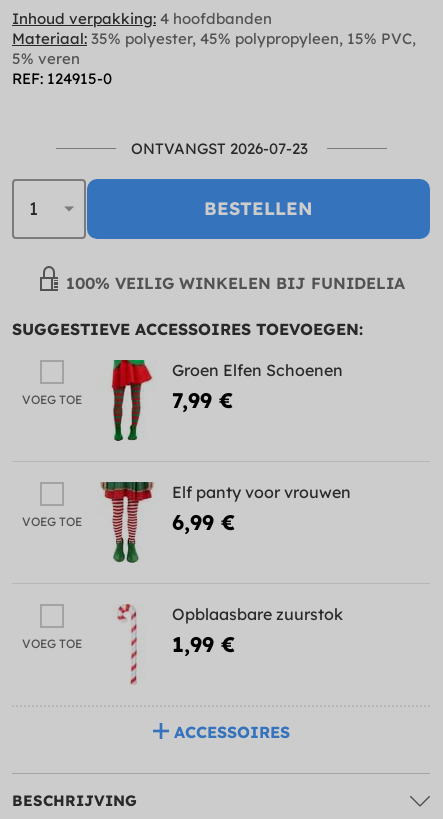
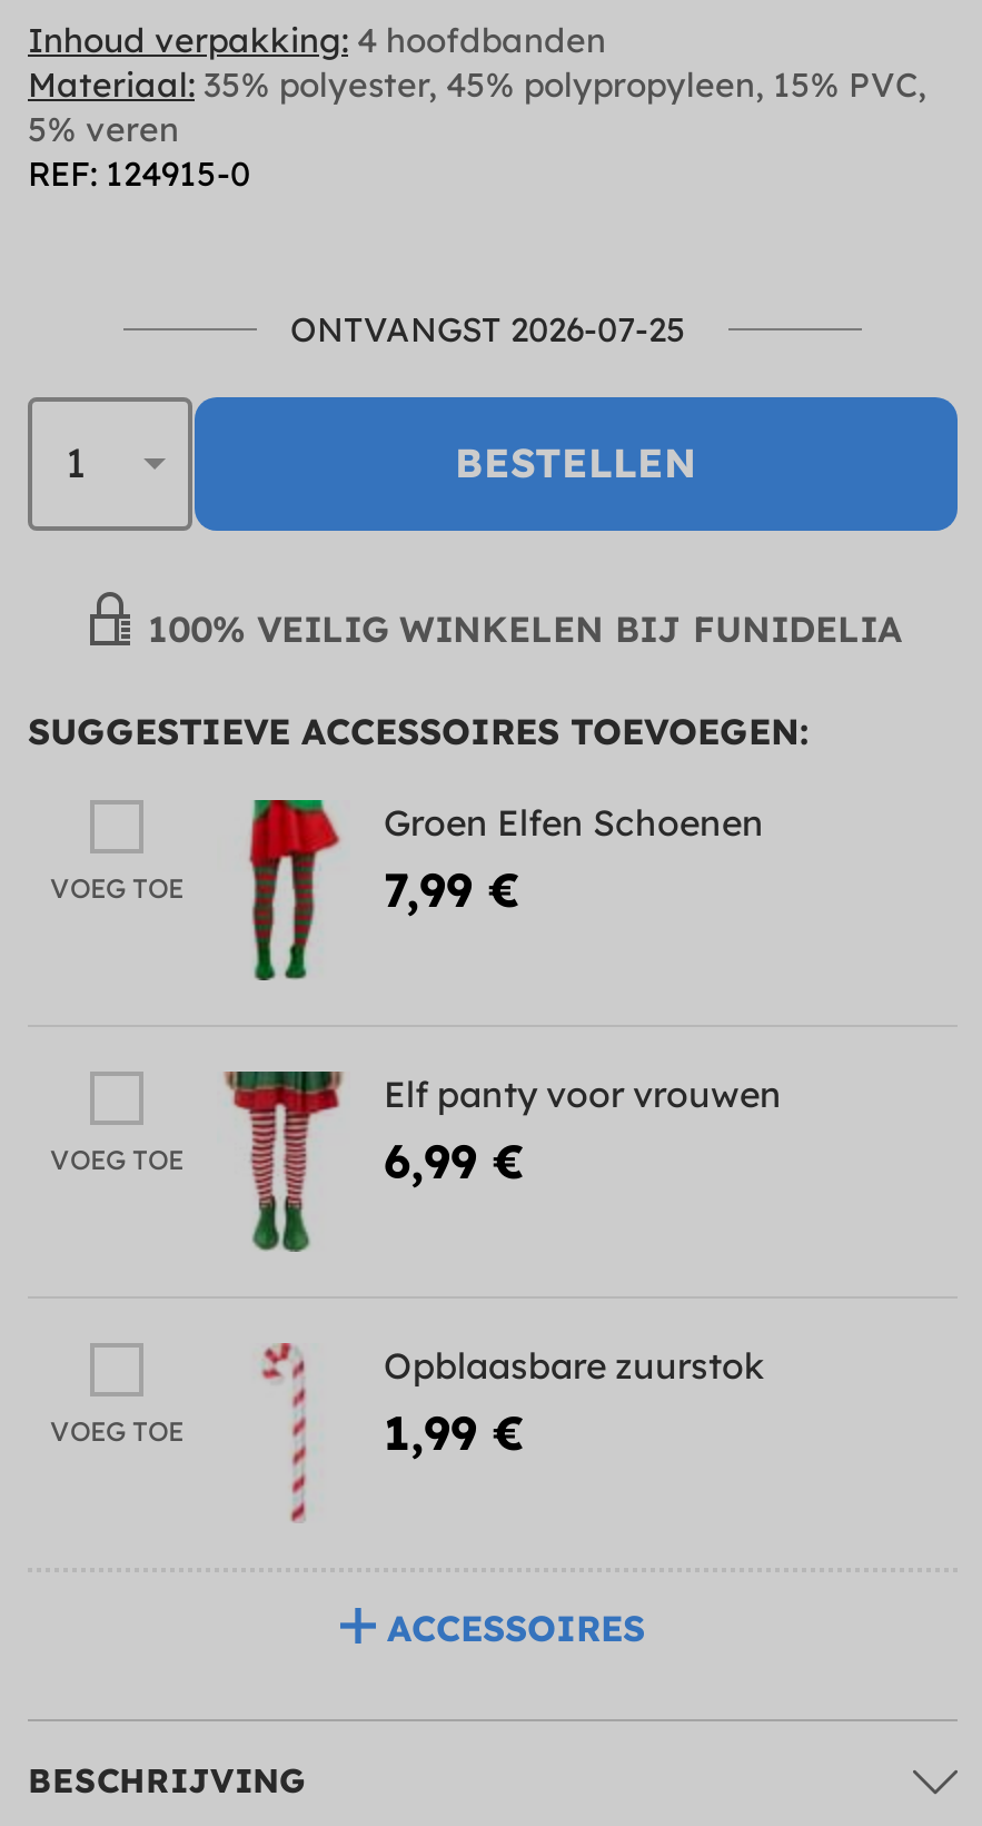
[130,138,307,157] ONTVANGST 2026-07-23 -> [290,307,686,349] ONTVANGST 2026-07-25

